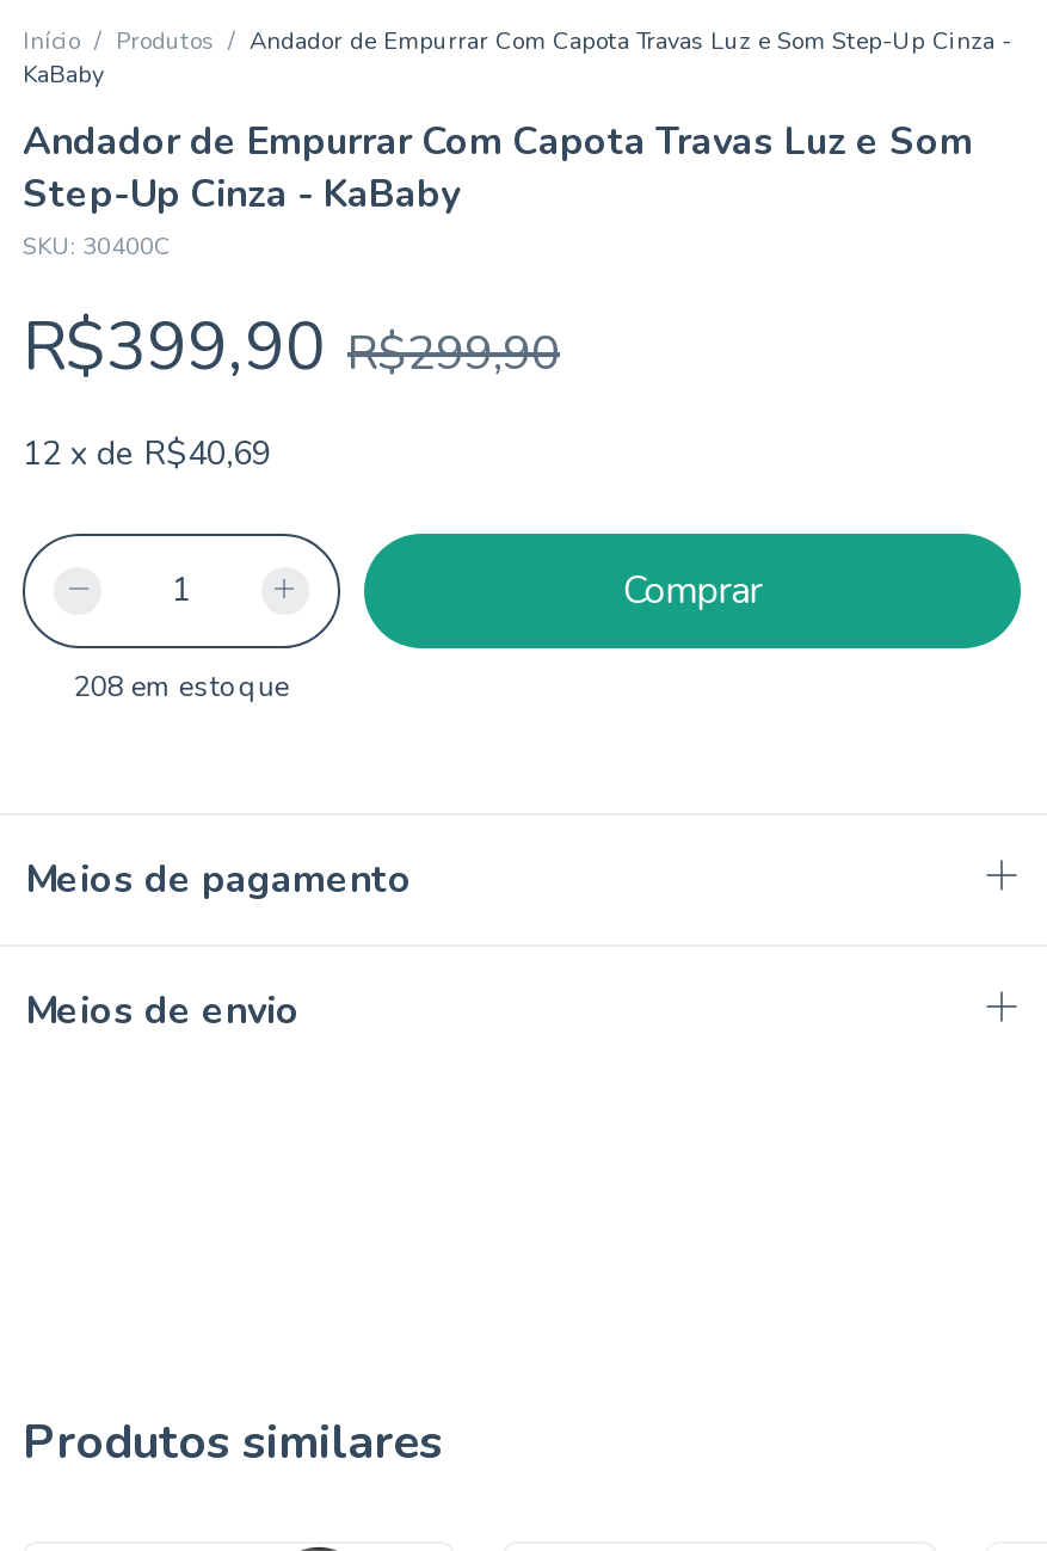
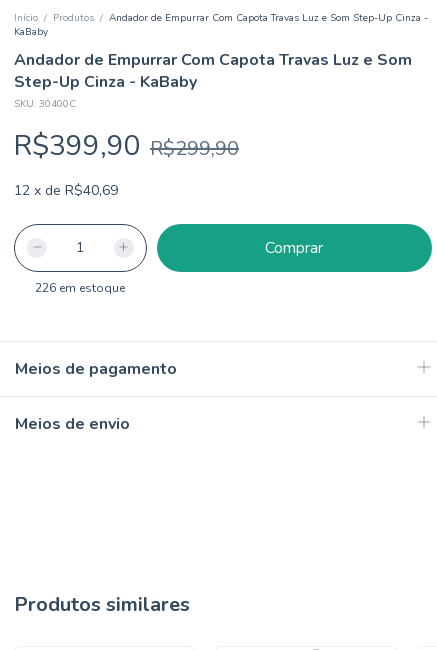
[74,667,288,706] 208 em estoque -> [35,280,125,296] 226 em estoque

